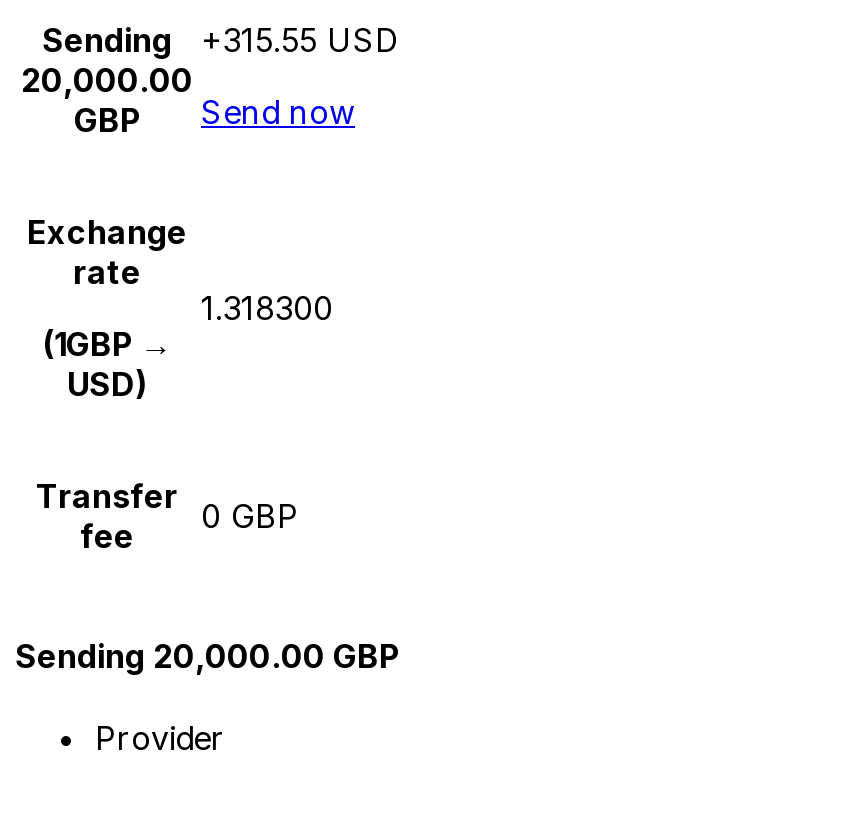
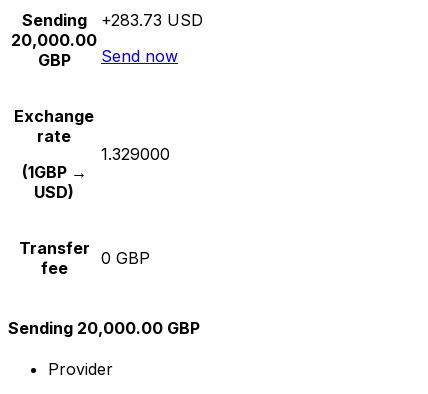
[42,19,399,59] Sending +315.55 USD -> [21,10,203,30] Sending +283.73 USD
[201,287,333,327] 1.318300 -> [101,144,170,164] 1.329000

